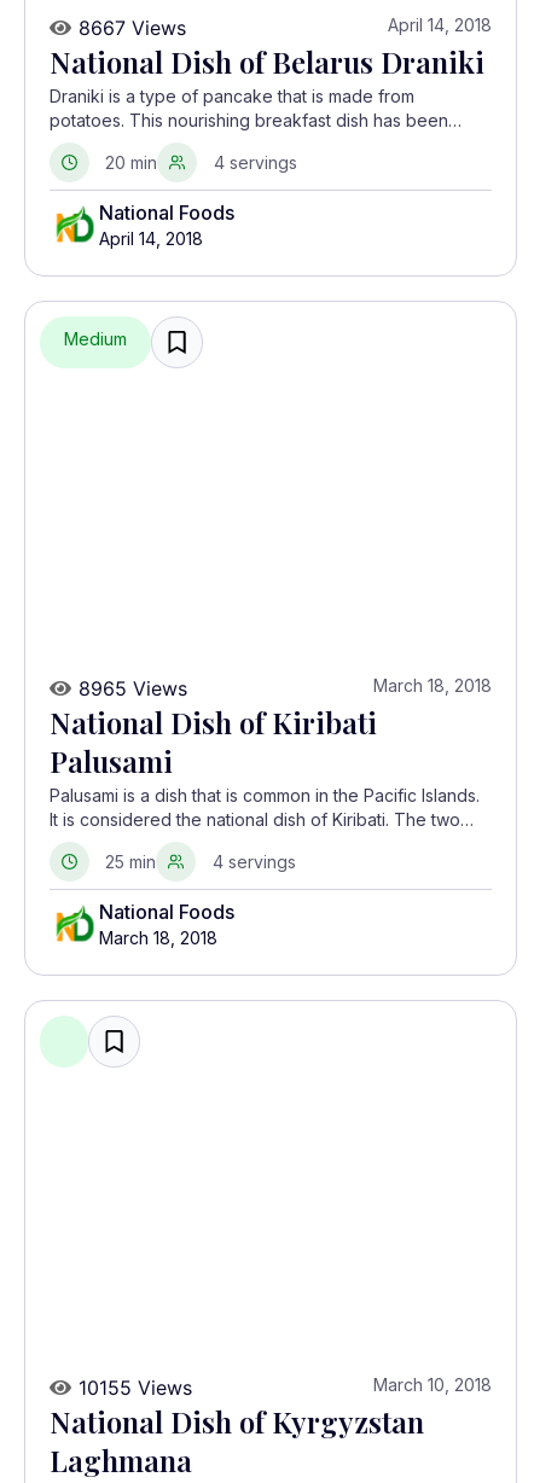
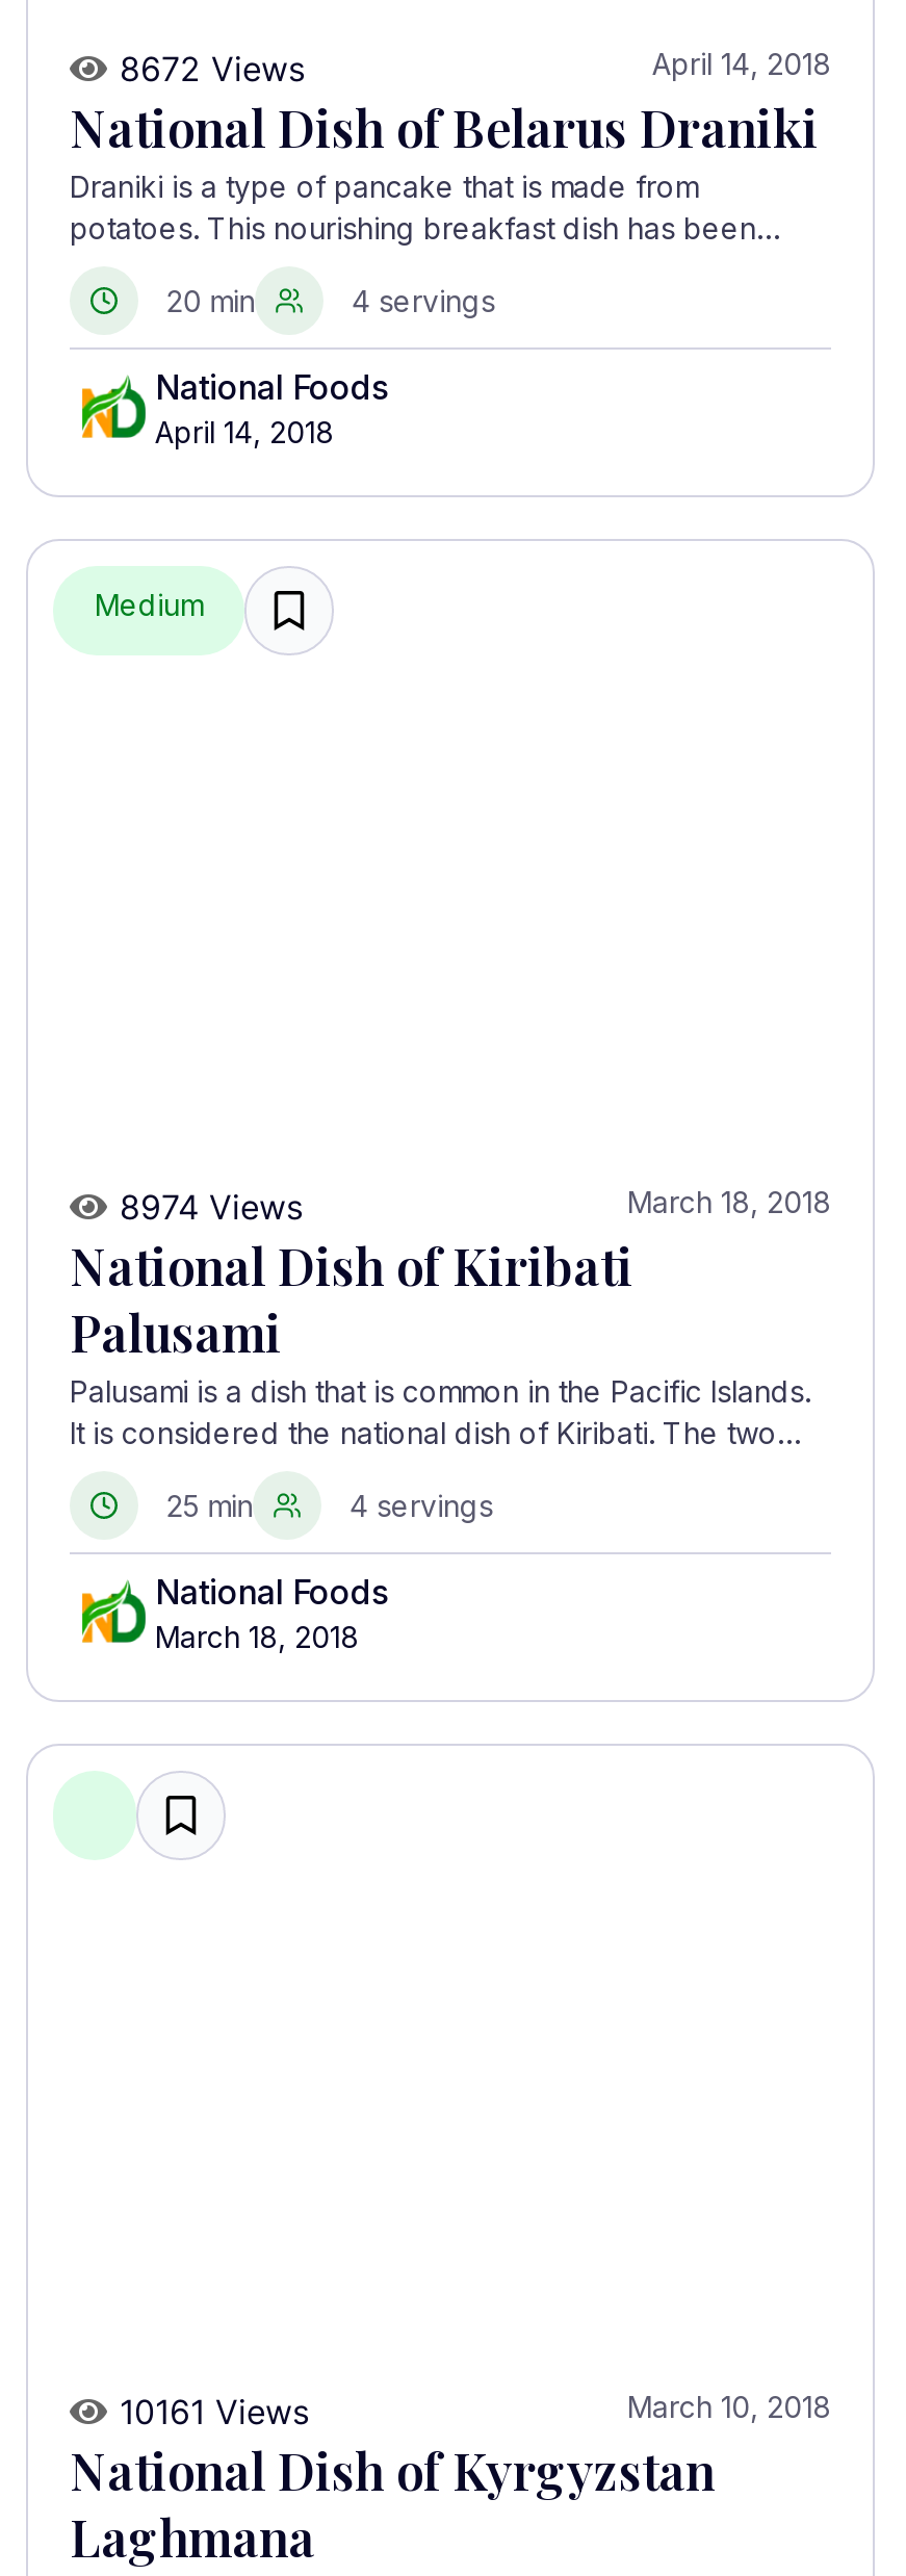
[79,16,186,40] 8667 Views -> [120,48,305,89] 8672 Views
[79,676,187,700] 8965 Views -> [120,1186,303,1228] 8974 Views
[79,1376,192,1400] 10155 Views -> [120,2391,309,2432] 10161 Views

